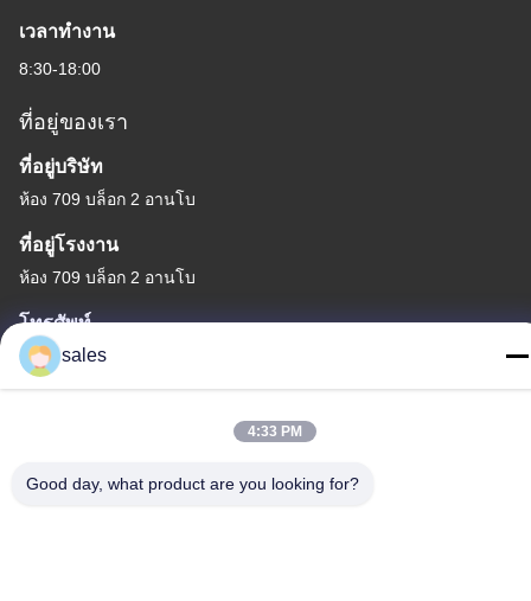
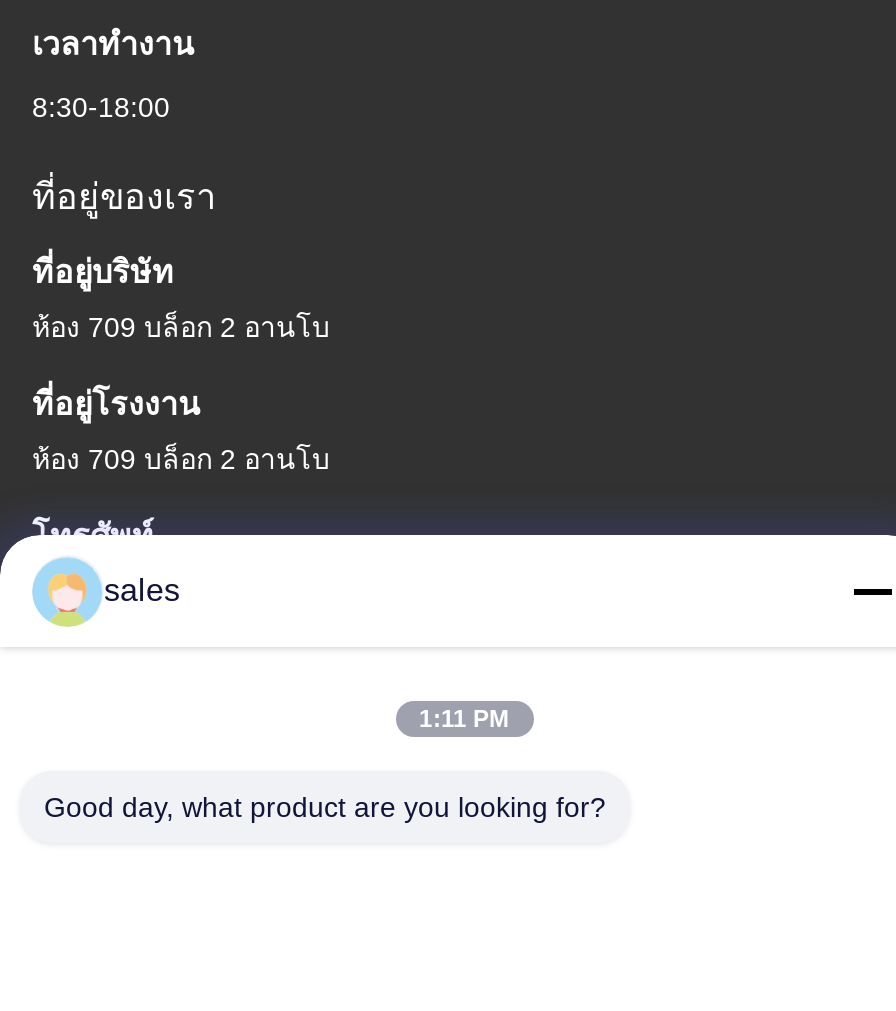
[248,423,302,440] 4:33 PM -> [419,705,509,733] 1:11 PM

